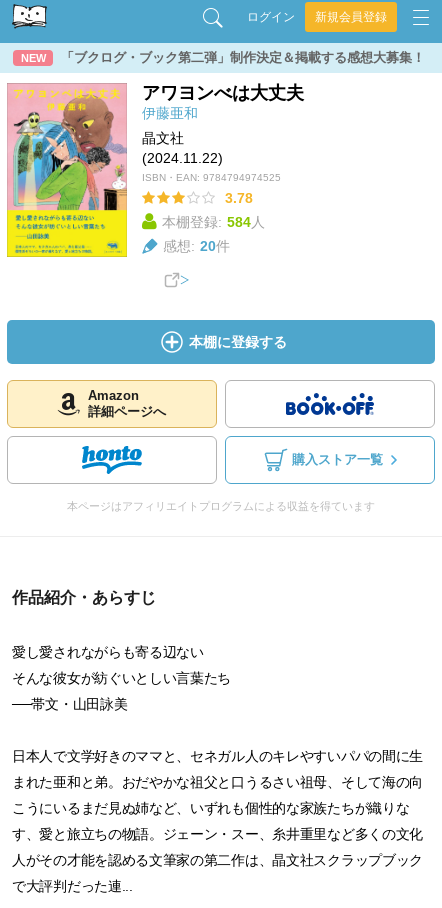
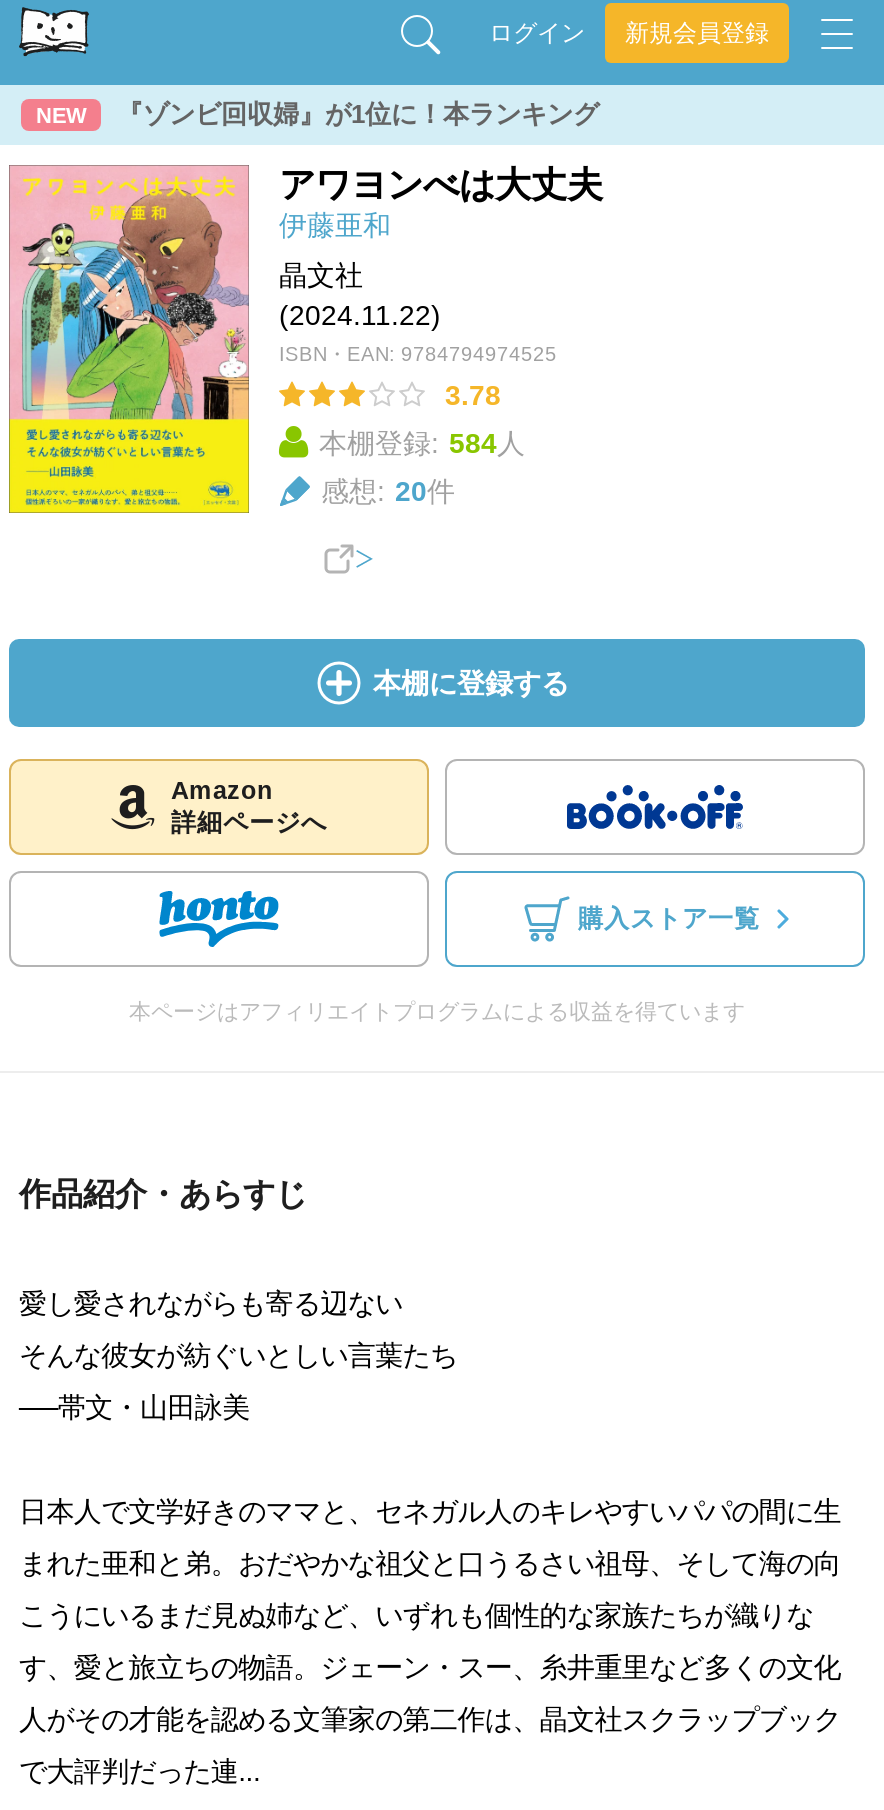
[61,50,425,65] 「ブクログ・ブック第二弾」制作決定＆掲載する感想大募集！ -> [117,99,599,129] 『ゾンビ回収婦』が1位に！本ランキング

